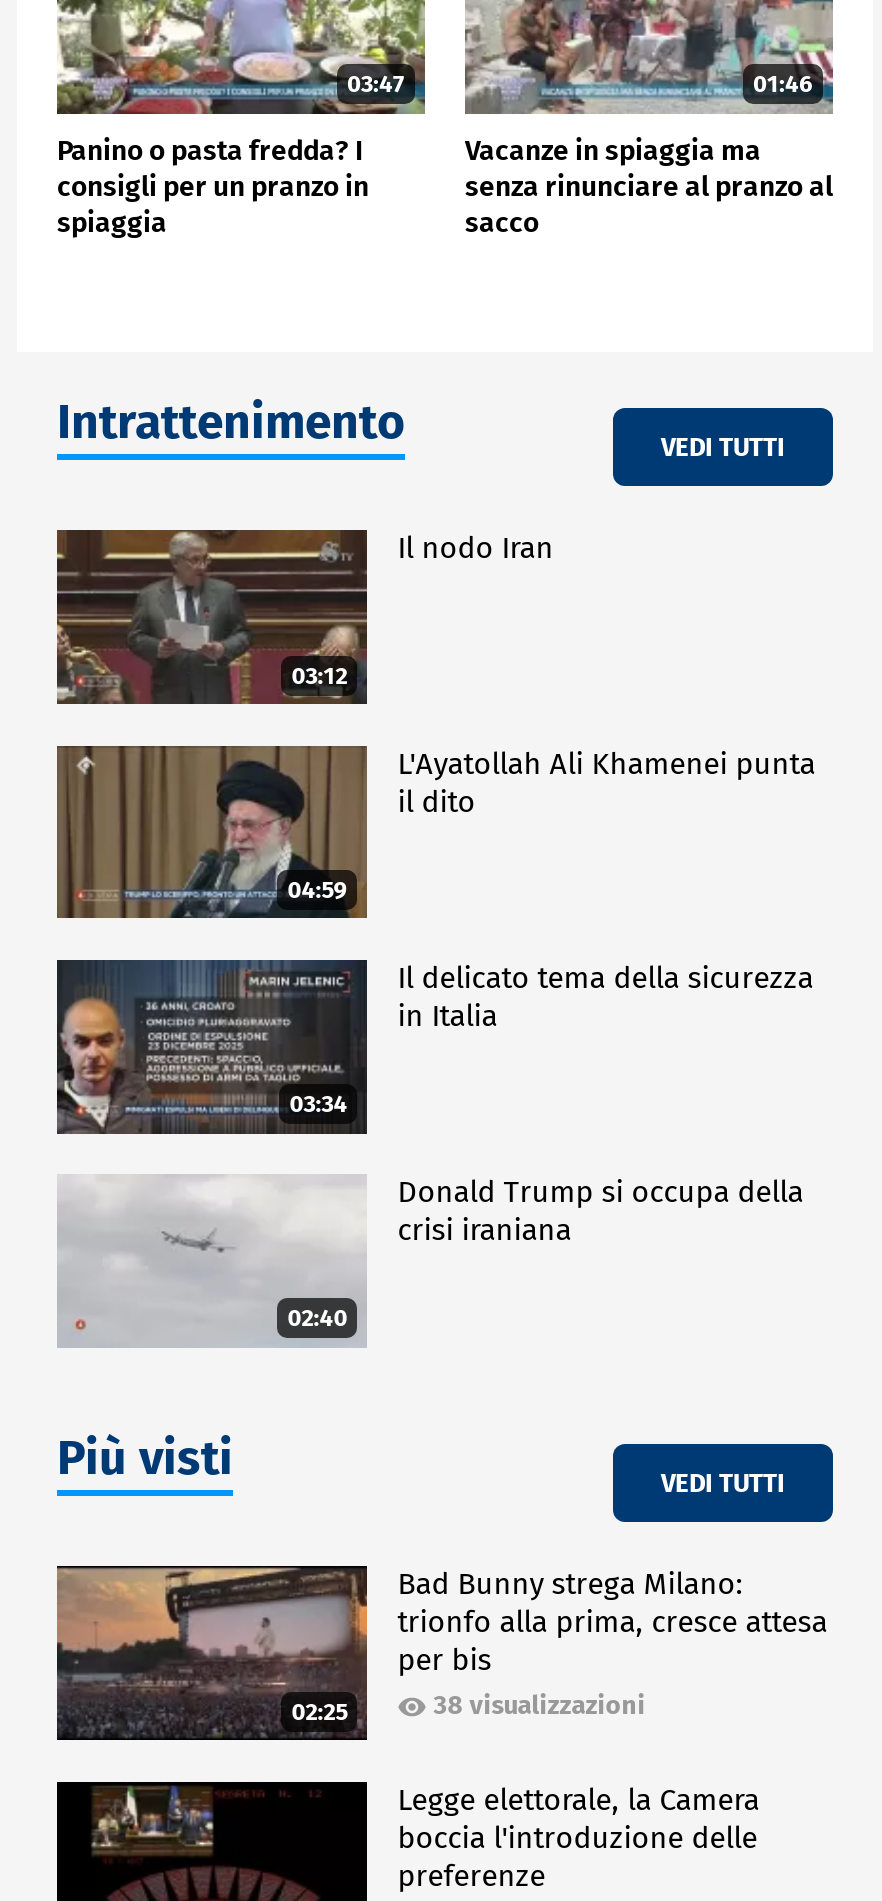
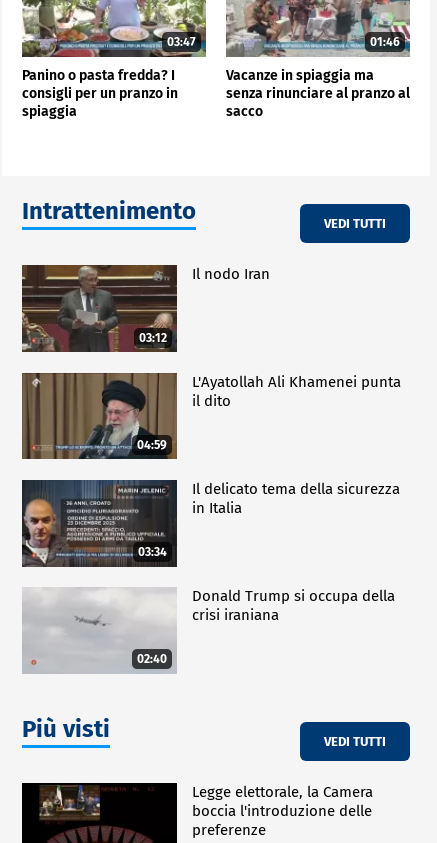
[55,1564,369,1742] [image] | 02:25 -> none
[397,1567,827,1721] Bad Bunny strega Milano: | trionfo alla prima, cresce attesa | per bis | 38 visualizzazioni -> none

